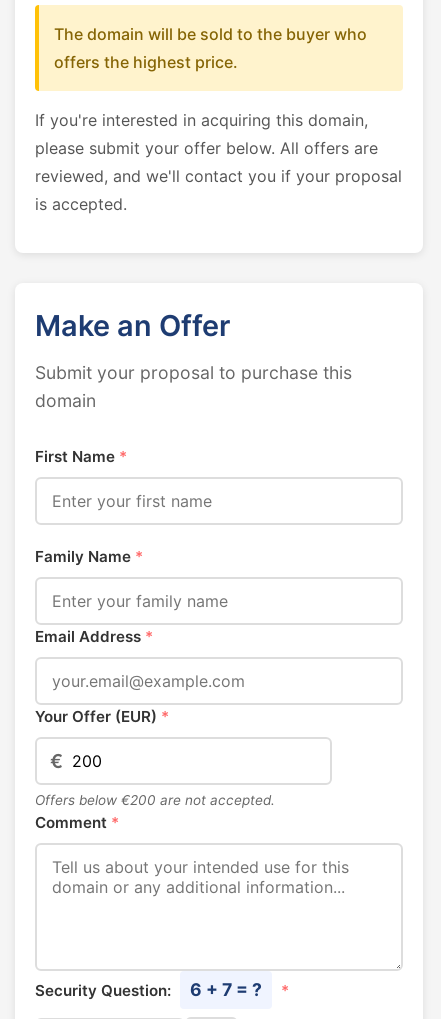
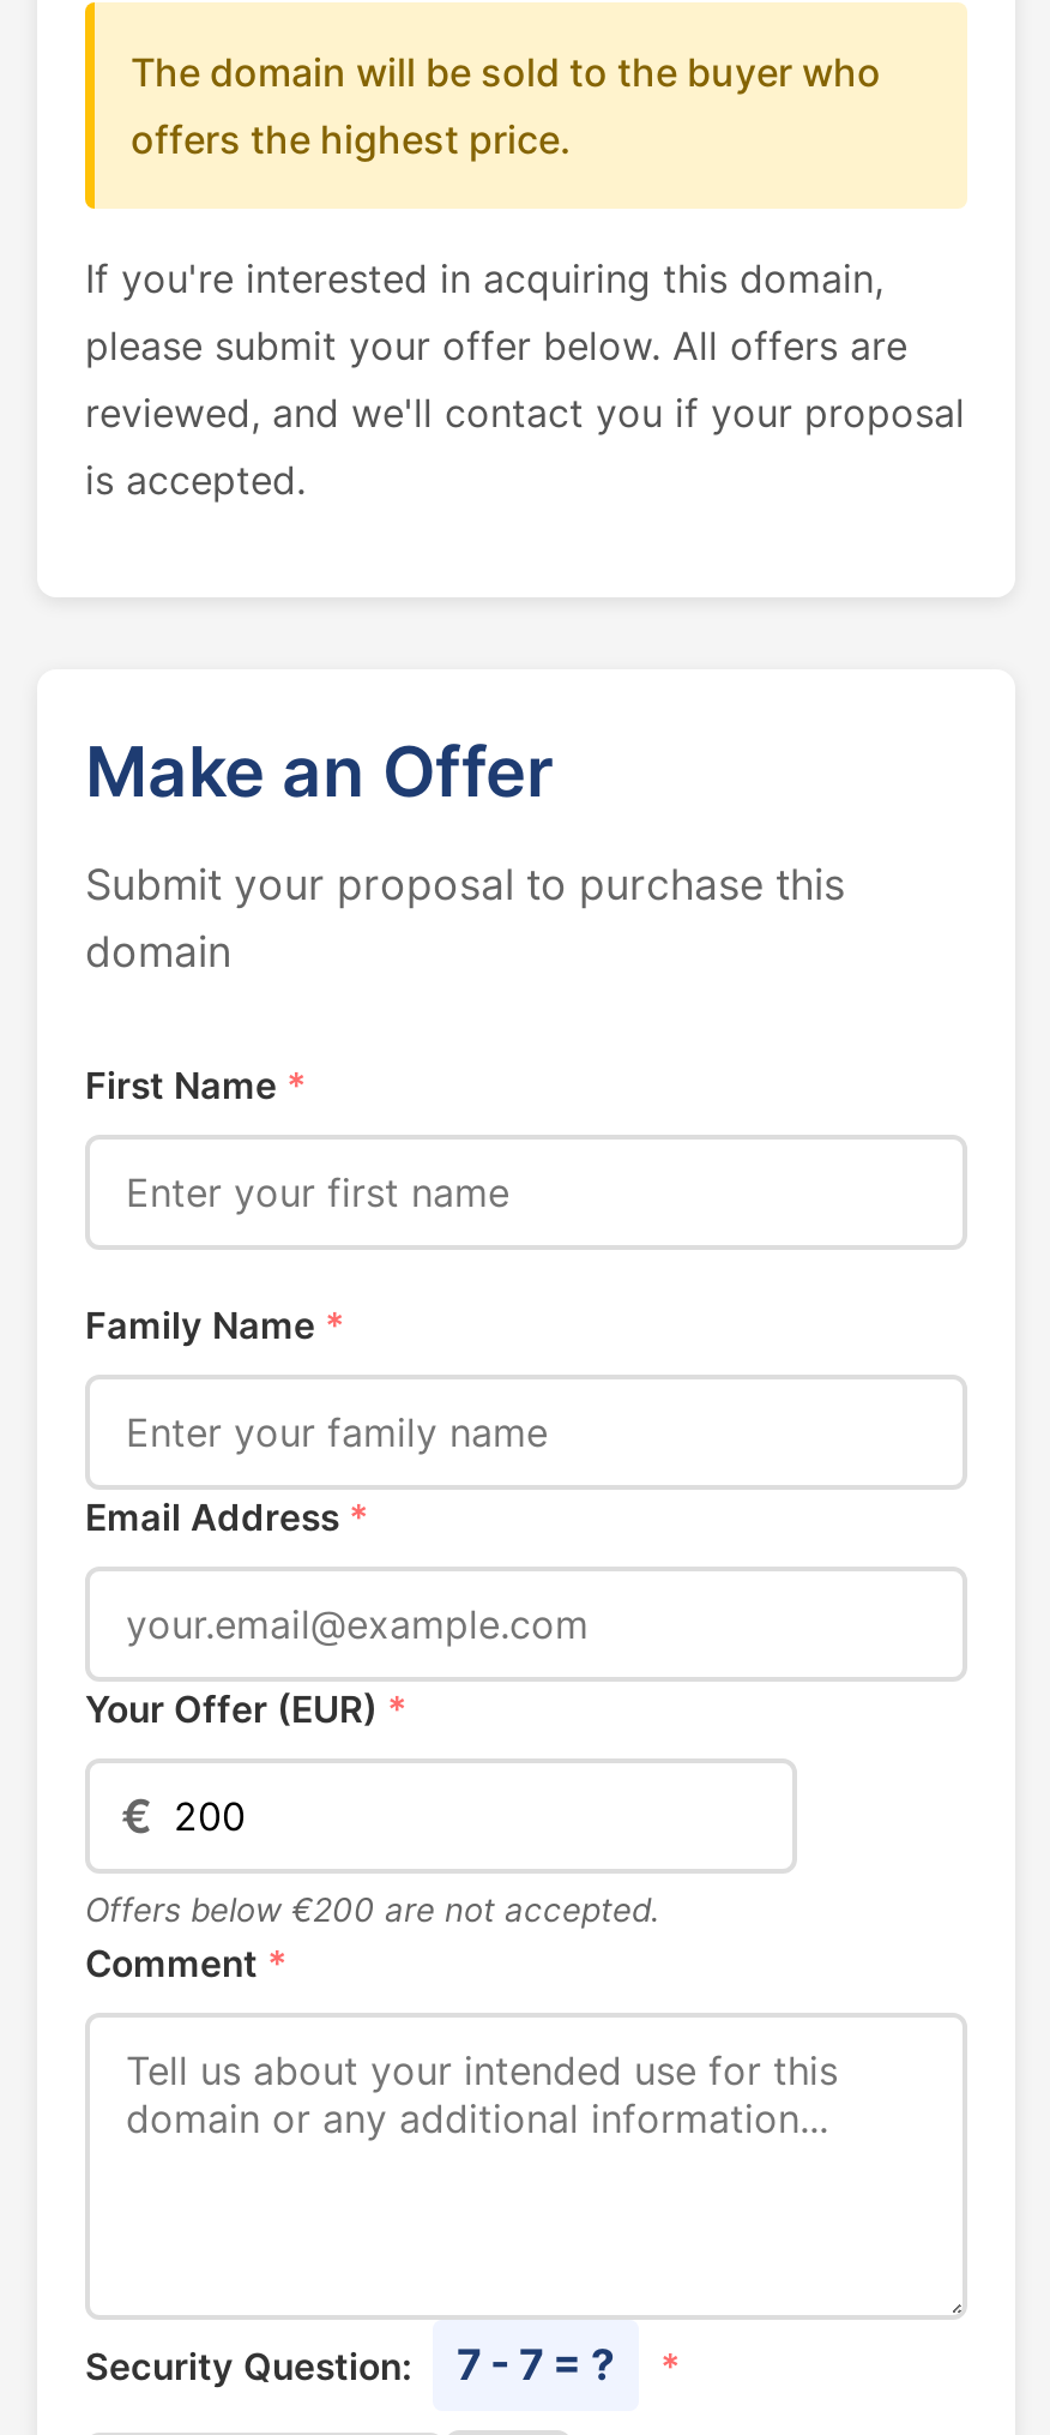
[190,979,262,1000] 6 + 7 = ? -> [457,2339,615,2389] 7 - 7 = ?

